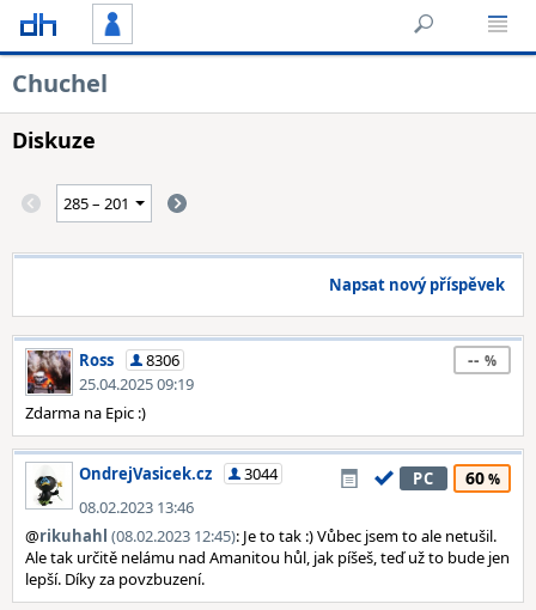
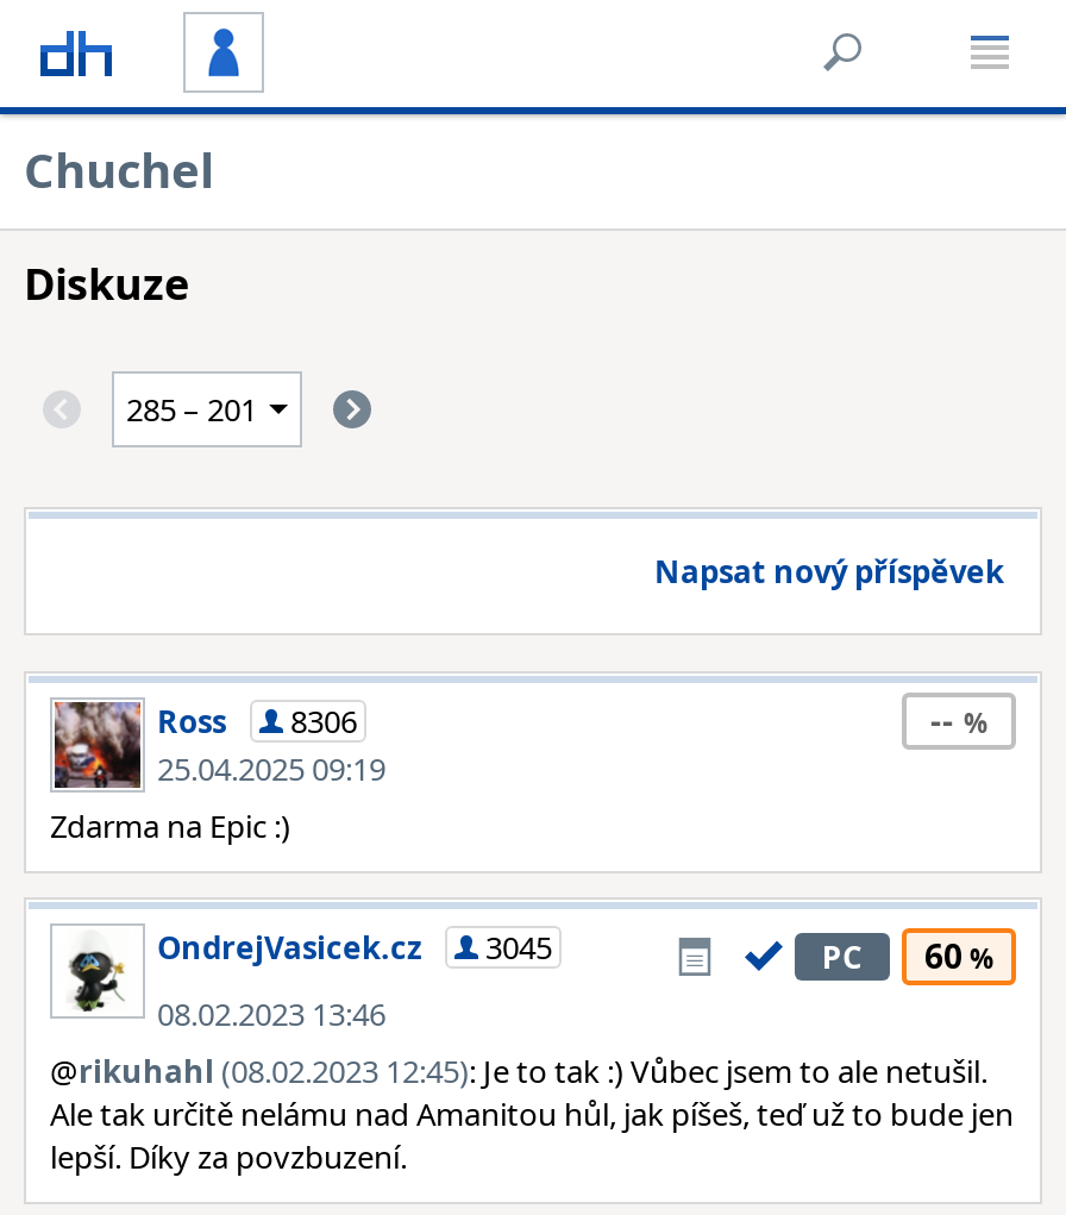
[79,463,278,484] OndrejVasicek.cz 3044 -> [157,926,552,969] OndrejVasicek.cz 3045

